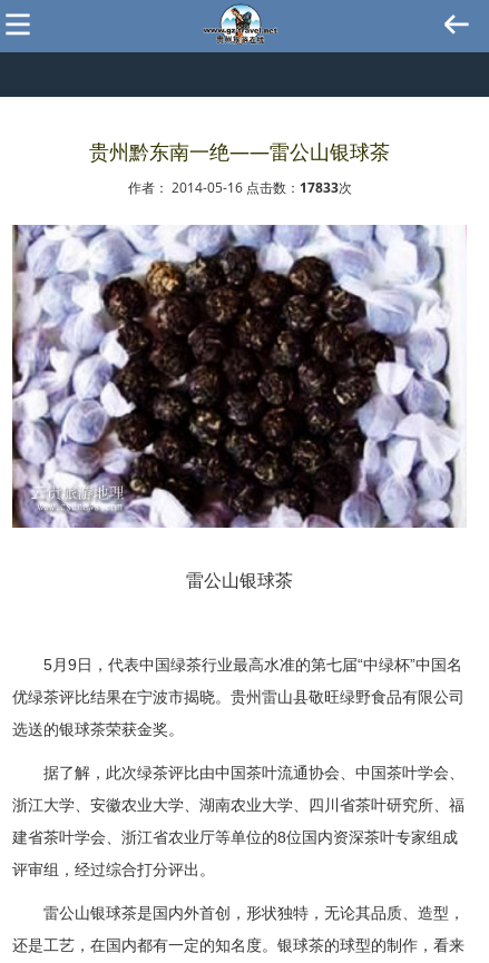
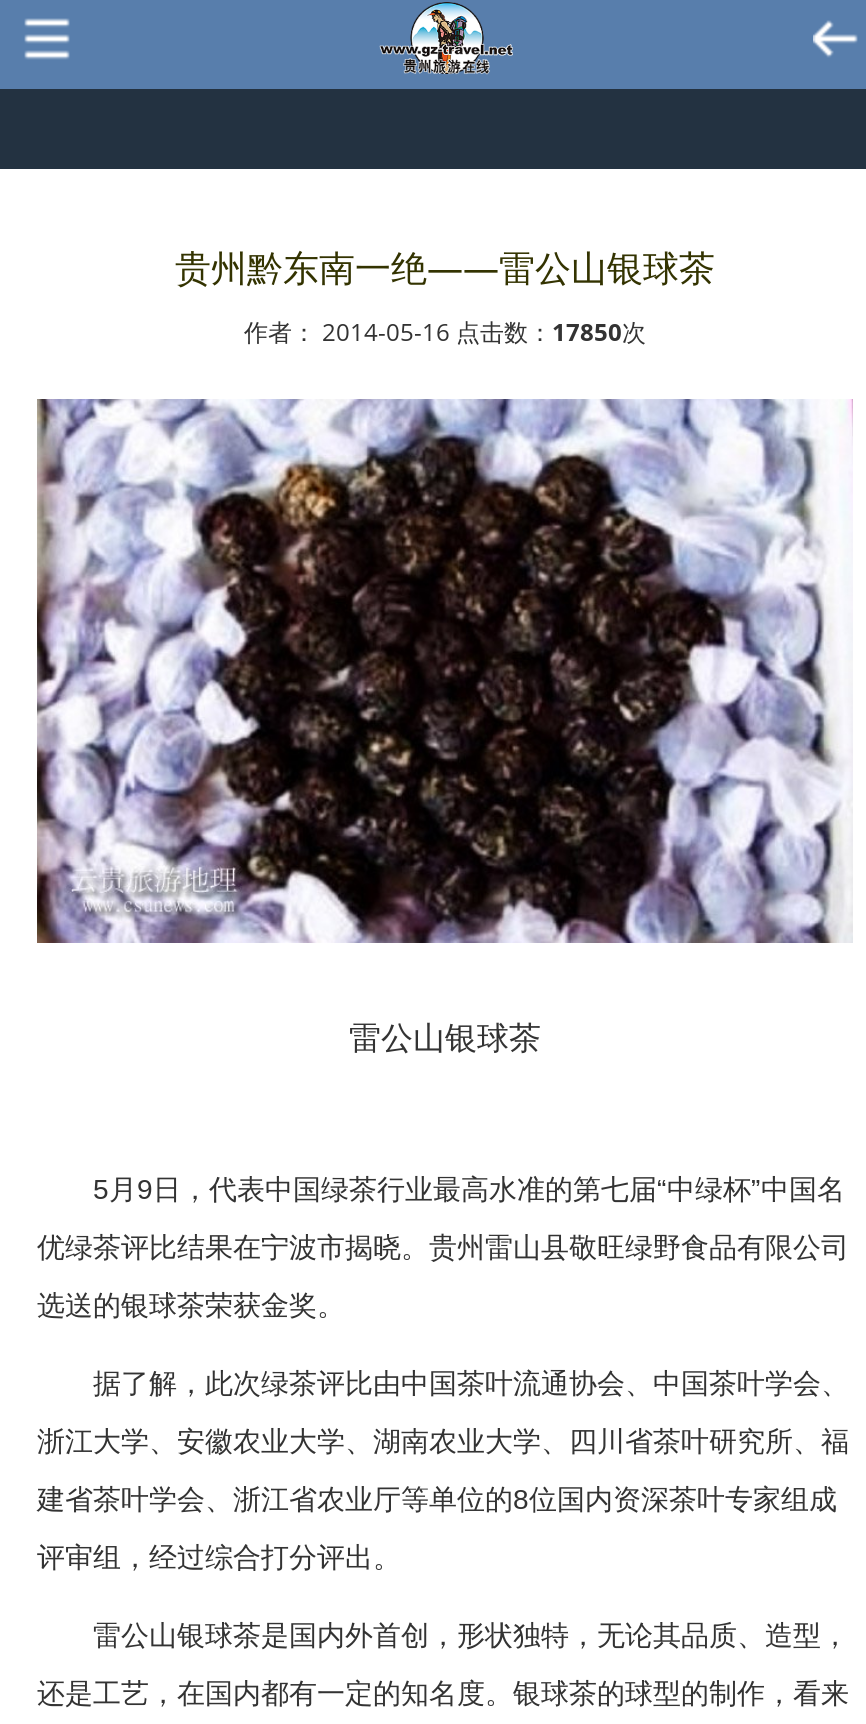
[128,178,351,197] 作者： 2014-05-16 点击数：17833次 -> [244,315,646,349] 作者： 2014-05-16 点击数：17850次

